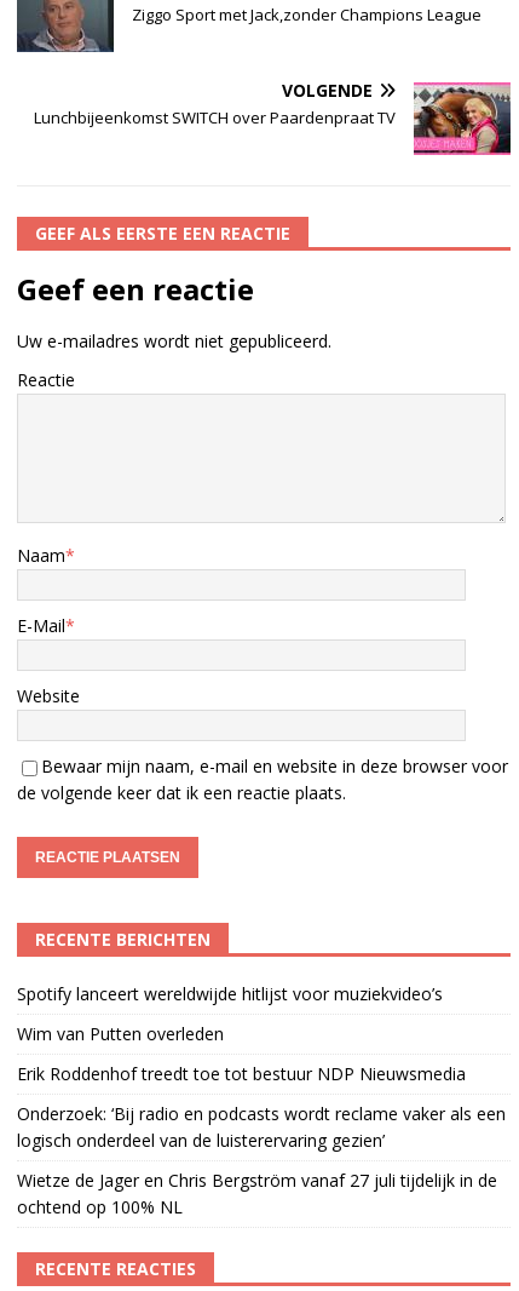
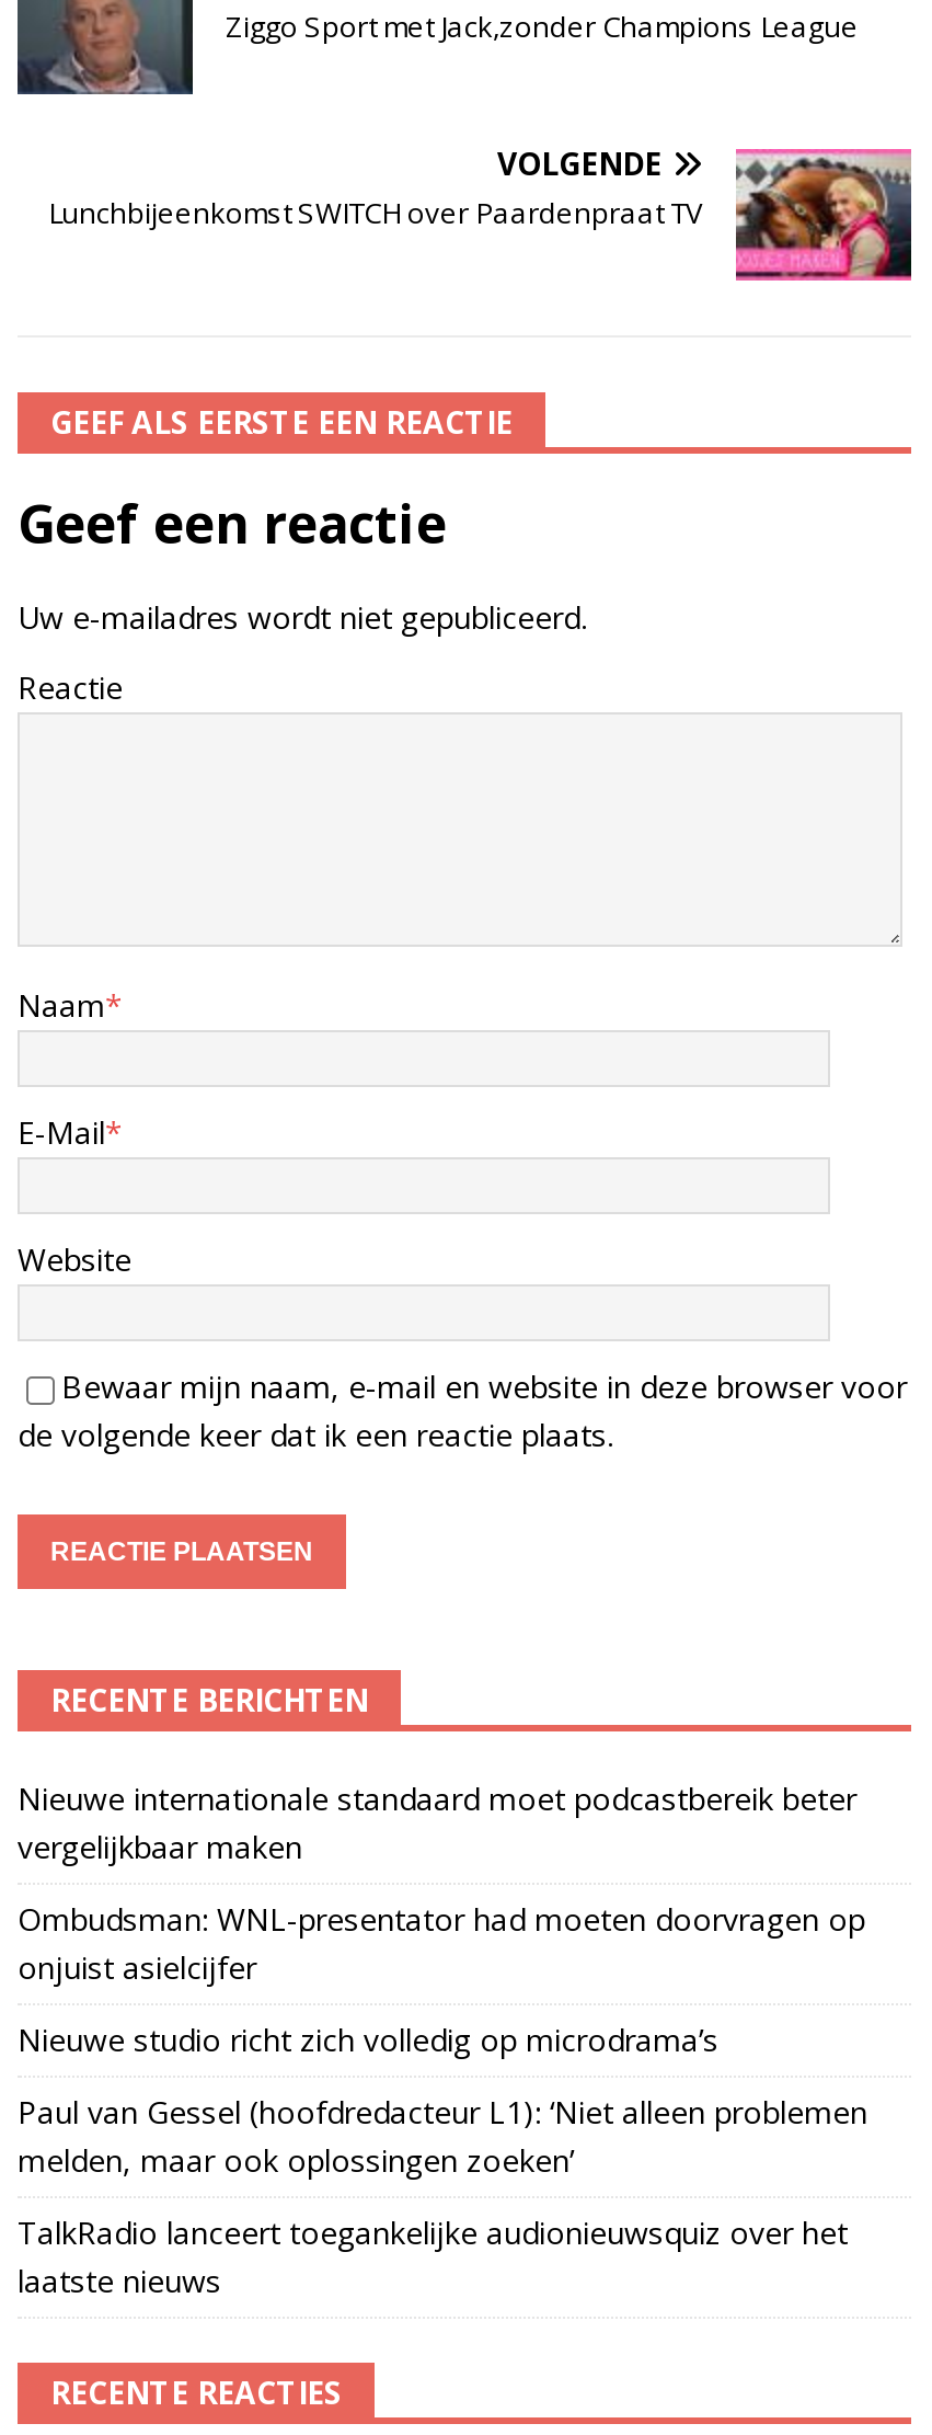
[17,982,443,1005] Spotify lanceert wereldwijde hitlijst voor muziekvideo’s -> [18,1777,856,1867] Nieuwe internationale standaard moet podcastbereik beter | vergelijkbaar maken
[17,1022,224,1045] Wim van Putten overleden -> [18,1898,865,1988] Ombudsman: WNL-presentator had moeten doorvragen op | onjuist asielcijfer
[17,1062,466,1085] Erik Roddenhof treedt toe tot bestuur NDP Nieuwsmedia -> [18,2019,718,2060] Nieuwe studio richt zich volledig op microdrama’s
[17,1102,506,1152] Onderzoek: ‘Bij radio en podcasts wordt reclame vaker als een | logisch onderdeel van de luisterervaring gezien’ -> [18,2091,867,2181] Paul van Gessel (hoofdredacteur L1): ‘Niet alleen problemen | melden, maar ook oplossingen zoeken’
[17,1169,497,1218] Wietze de Jager en Chris Bergström vanaf 27 juli tijdelijk in de | ochtend op 100% NL -> [18,2211,848,2301] TalkRadio lanceert toegankelijke audionieuwsquiz over het | laatste nieuws

